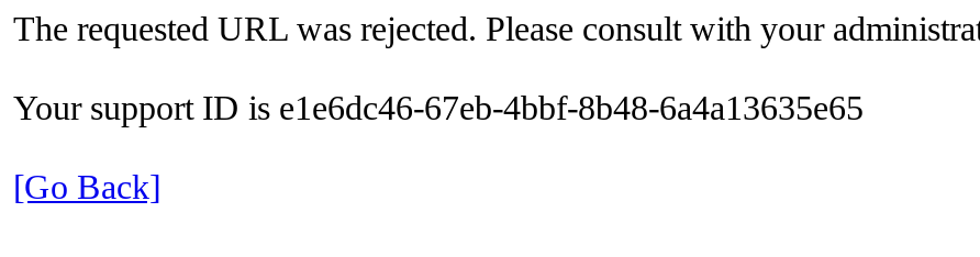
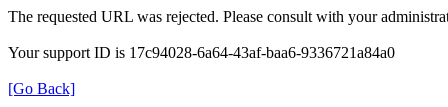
[13,89,864,126] Your support ID is e1e6dc46-67eb-4bbf-8b48-6a4a13635e65 -> [8,44,395,61] Your support ID is 17c94028-6a64-43af-baa6-9336721a84a0

